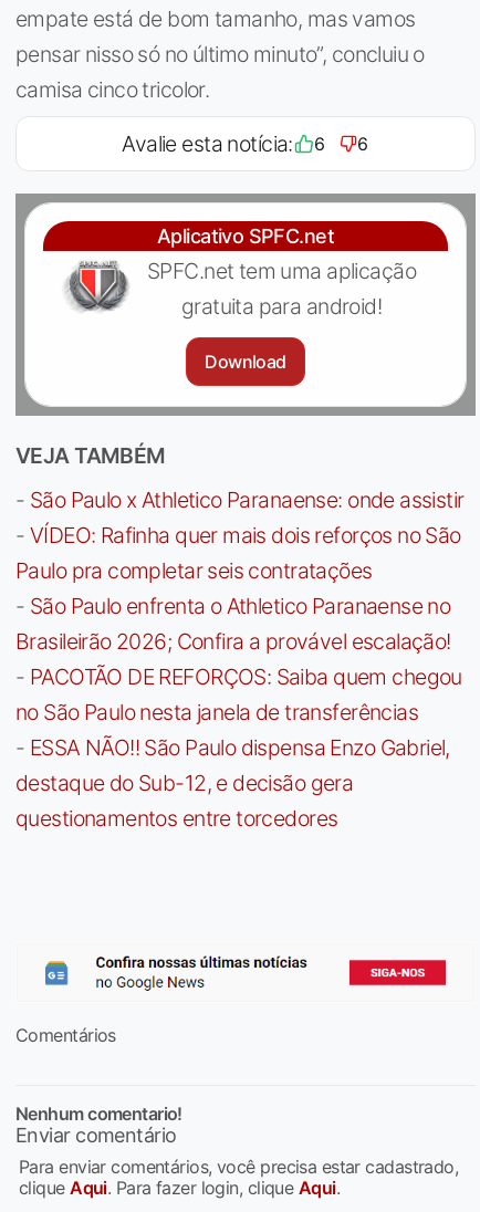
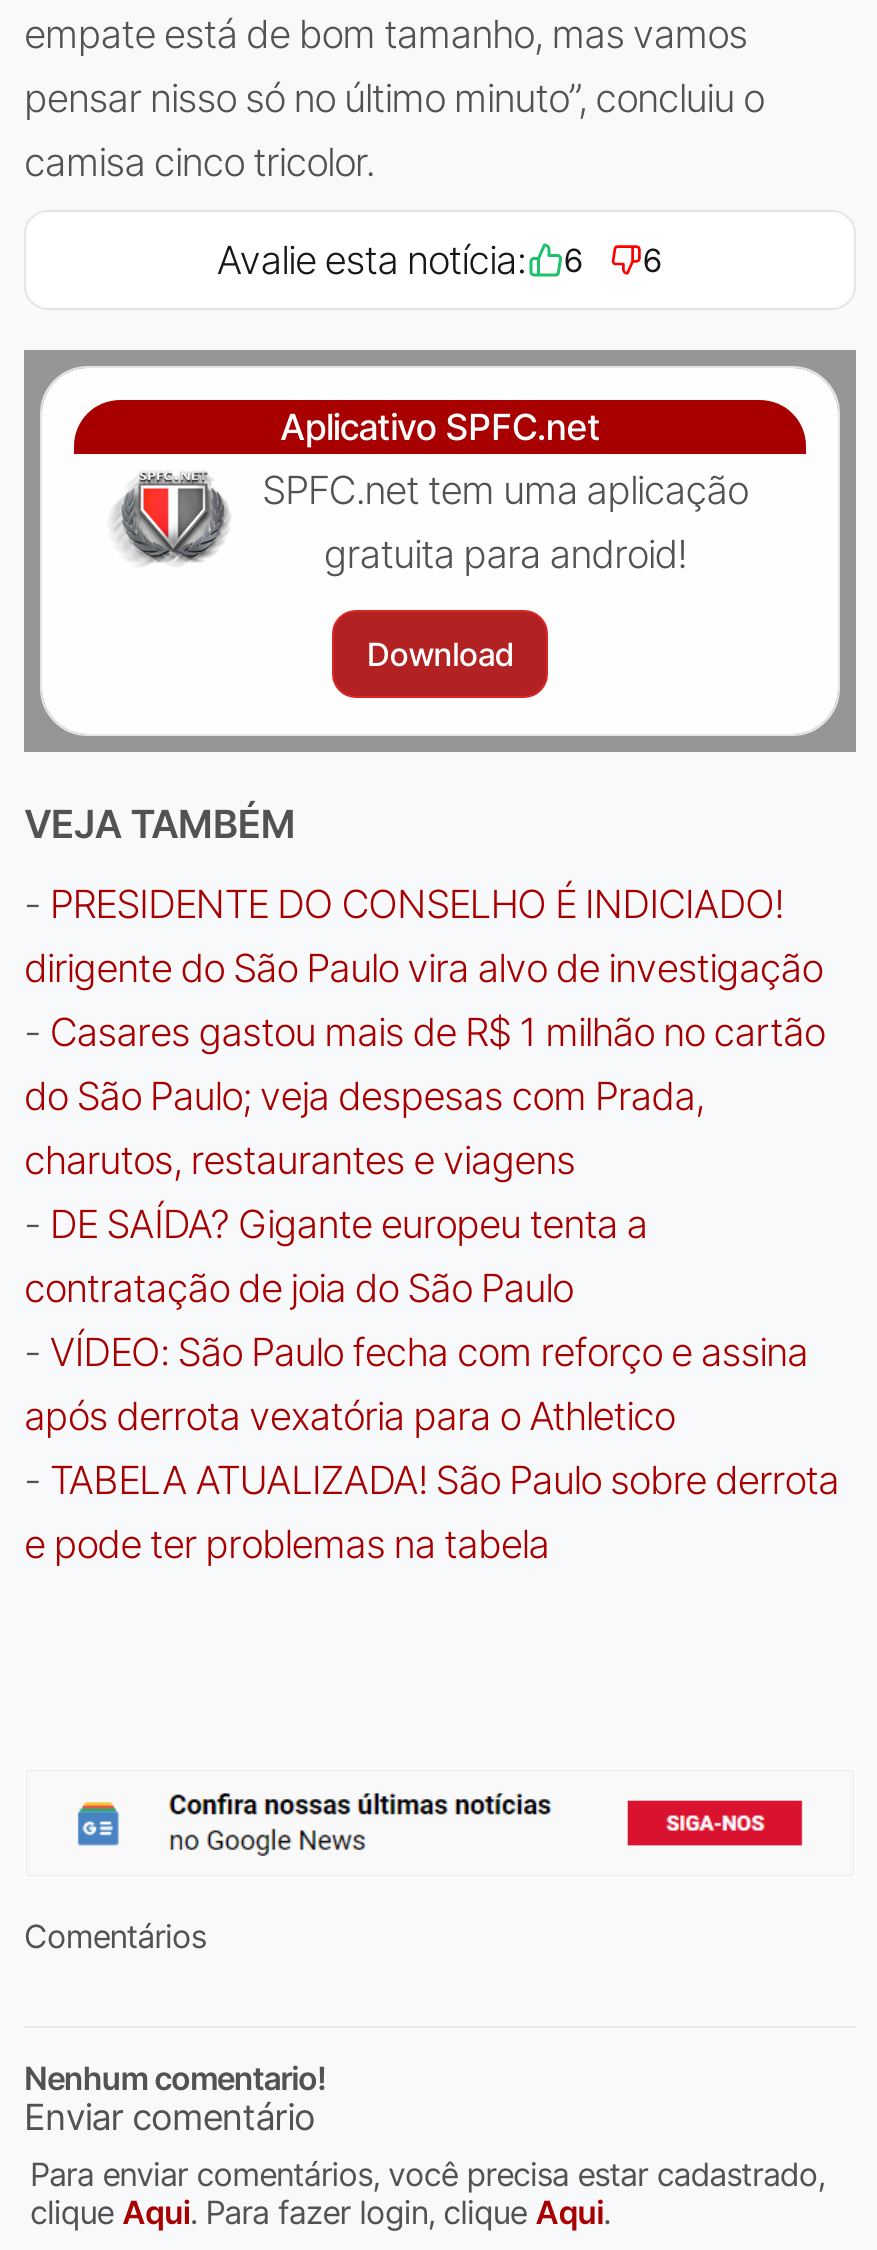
[15,486,464,831] - São Paulo x Athletico Paranaense: onde assistir | - VÍDEO: Rafinha quer mais dois reforços no São | Paulo pra completar seis contratações | - São Paulo enfrenta o Athletico Paranaense no | Brasileirão 2026; Confira a provável escalação! | - PACOTÃO DE REFORÇOS: Saiba quem chegou | no São Paulo nesta janela de transferências | - ESSA NÃO!! São Paulo dispensa Enzo Gabriel, | destaque do Sub-12, e decisão gera | questionamentos entre torcedores -> [24,879,839,1567] - PRESIDENTE DO CONSELHO É INDICIADO! | dirigente do São Paulo vira alvo de investigação | - Casares gastou mais de R$ 1 milhão no cartão | do São Paulo; veja despesas com Prada, | charutos, restaurantes e viagens | - DE SAÍDA? Gigante europeu tenta a | contratação de joia do São Paulo | - VÍDEO: São Paulo fecha com reforço e assina | após derrota vexatória para o Athletico | - TABELA ATUALIZADA! São Paulo sobre derrota | e pode ter problemas na tabela

